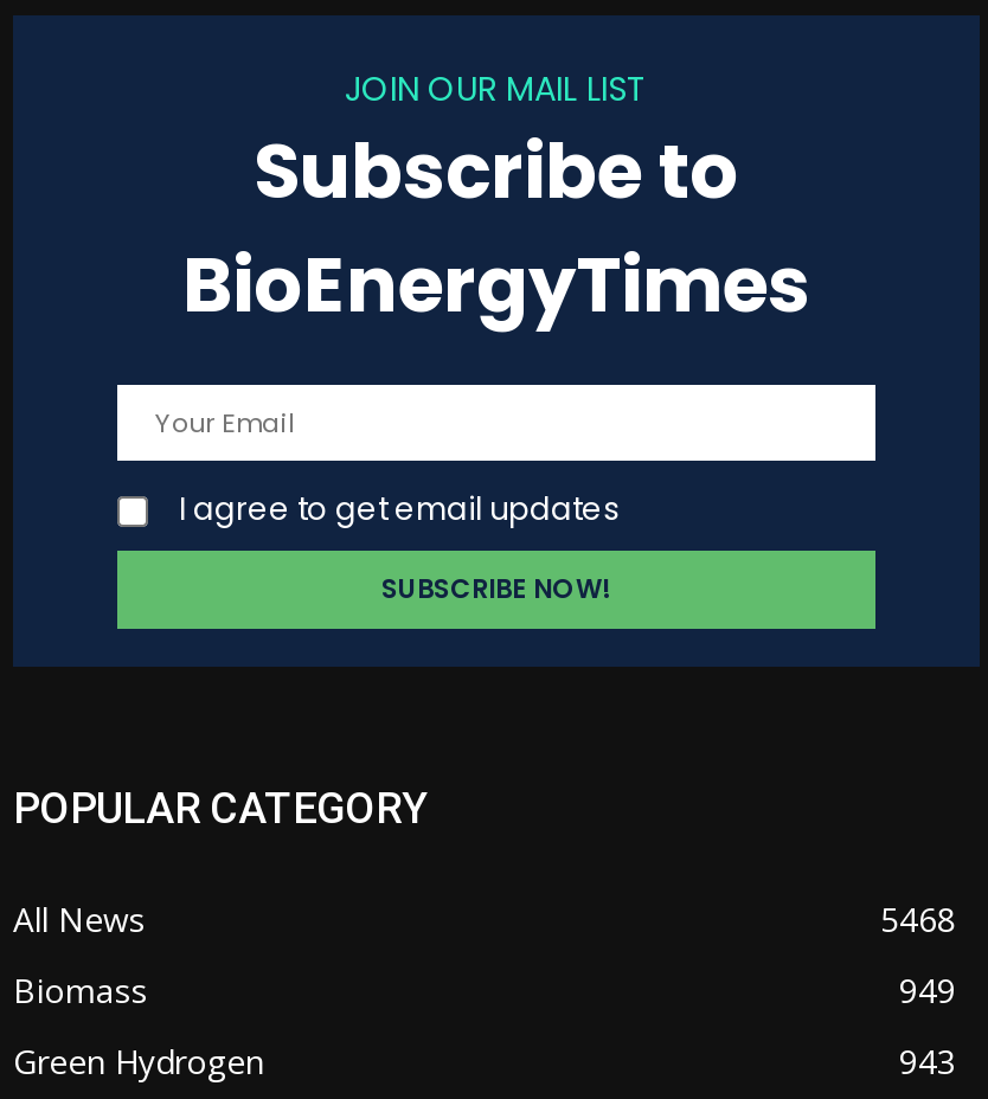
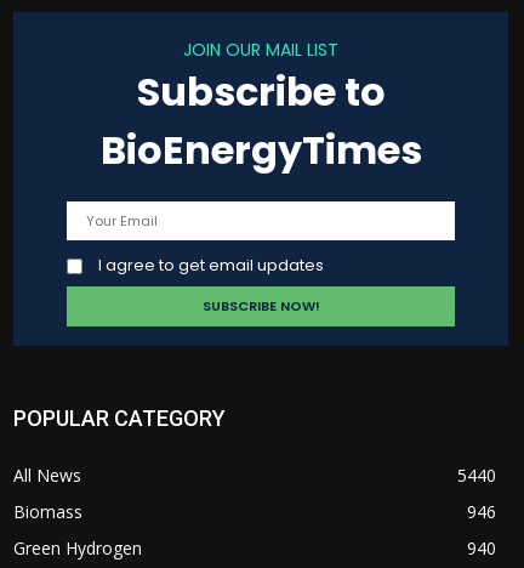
[880,897,956,942] 5468 -> [457,464,496,487] 5440
[899,968,956,1013] 949 -> [467,500,496,523] 946
[899,1039,956,1084] 943 -> [467,537,496,560] 940

